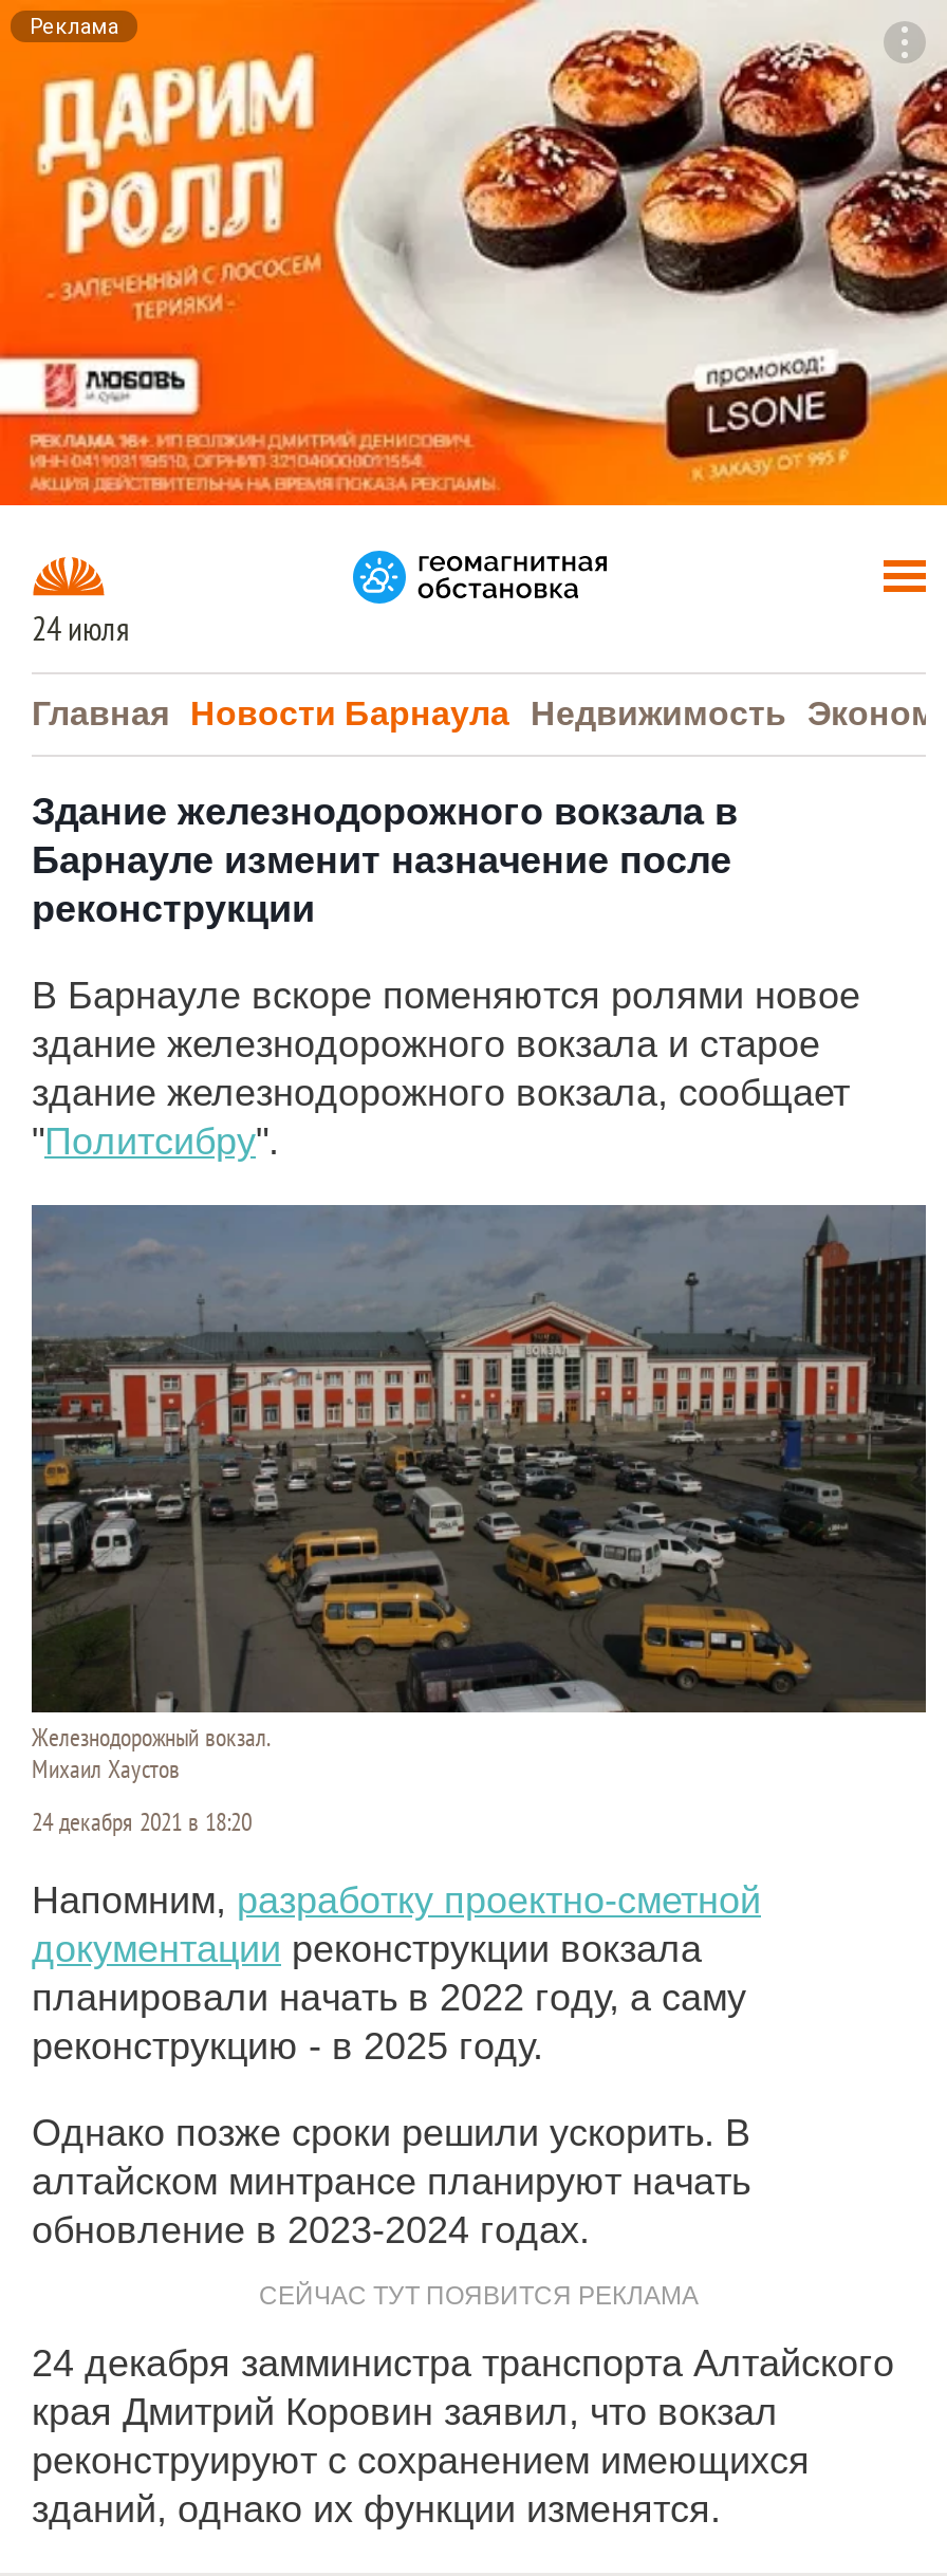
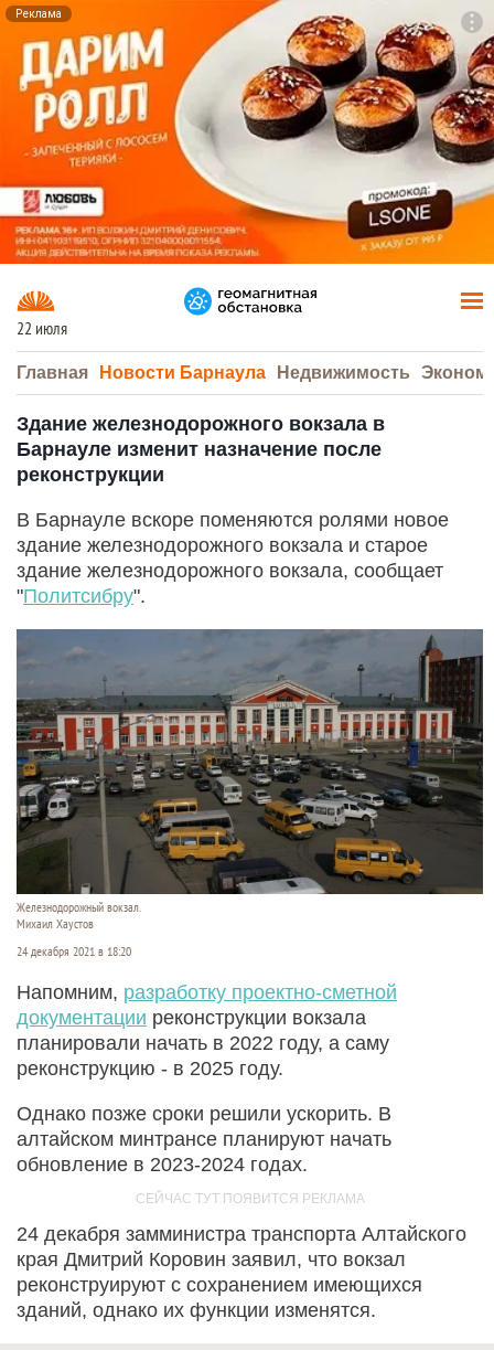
[32,611,129,649] 24 июля -> [17,319,67,339] 22 июля

